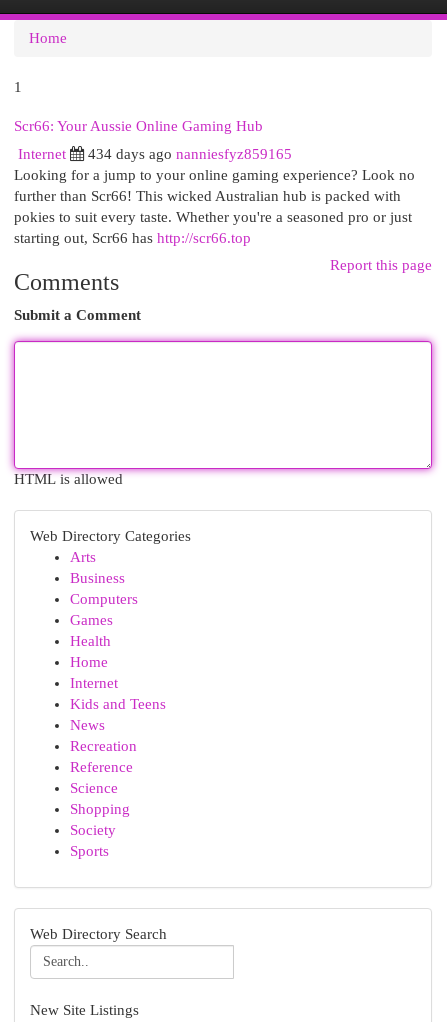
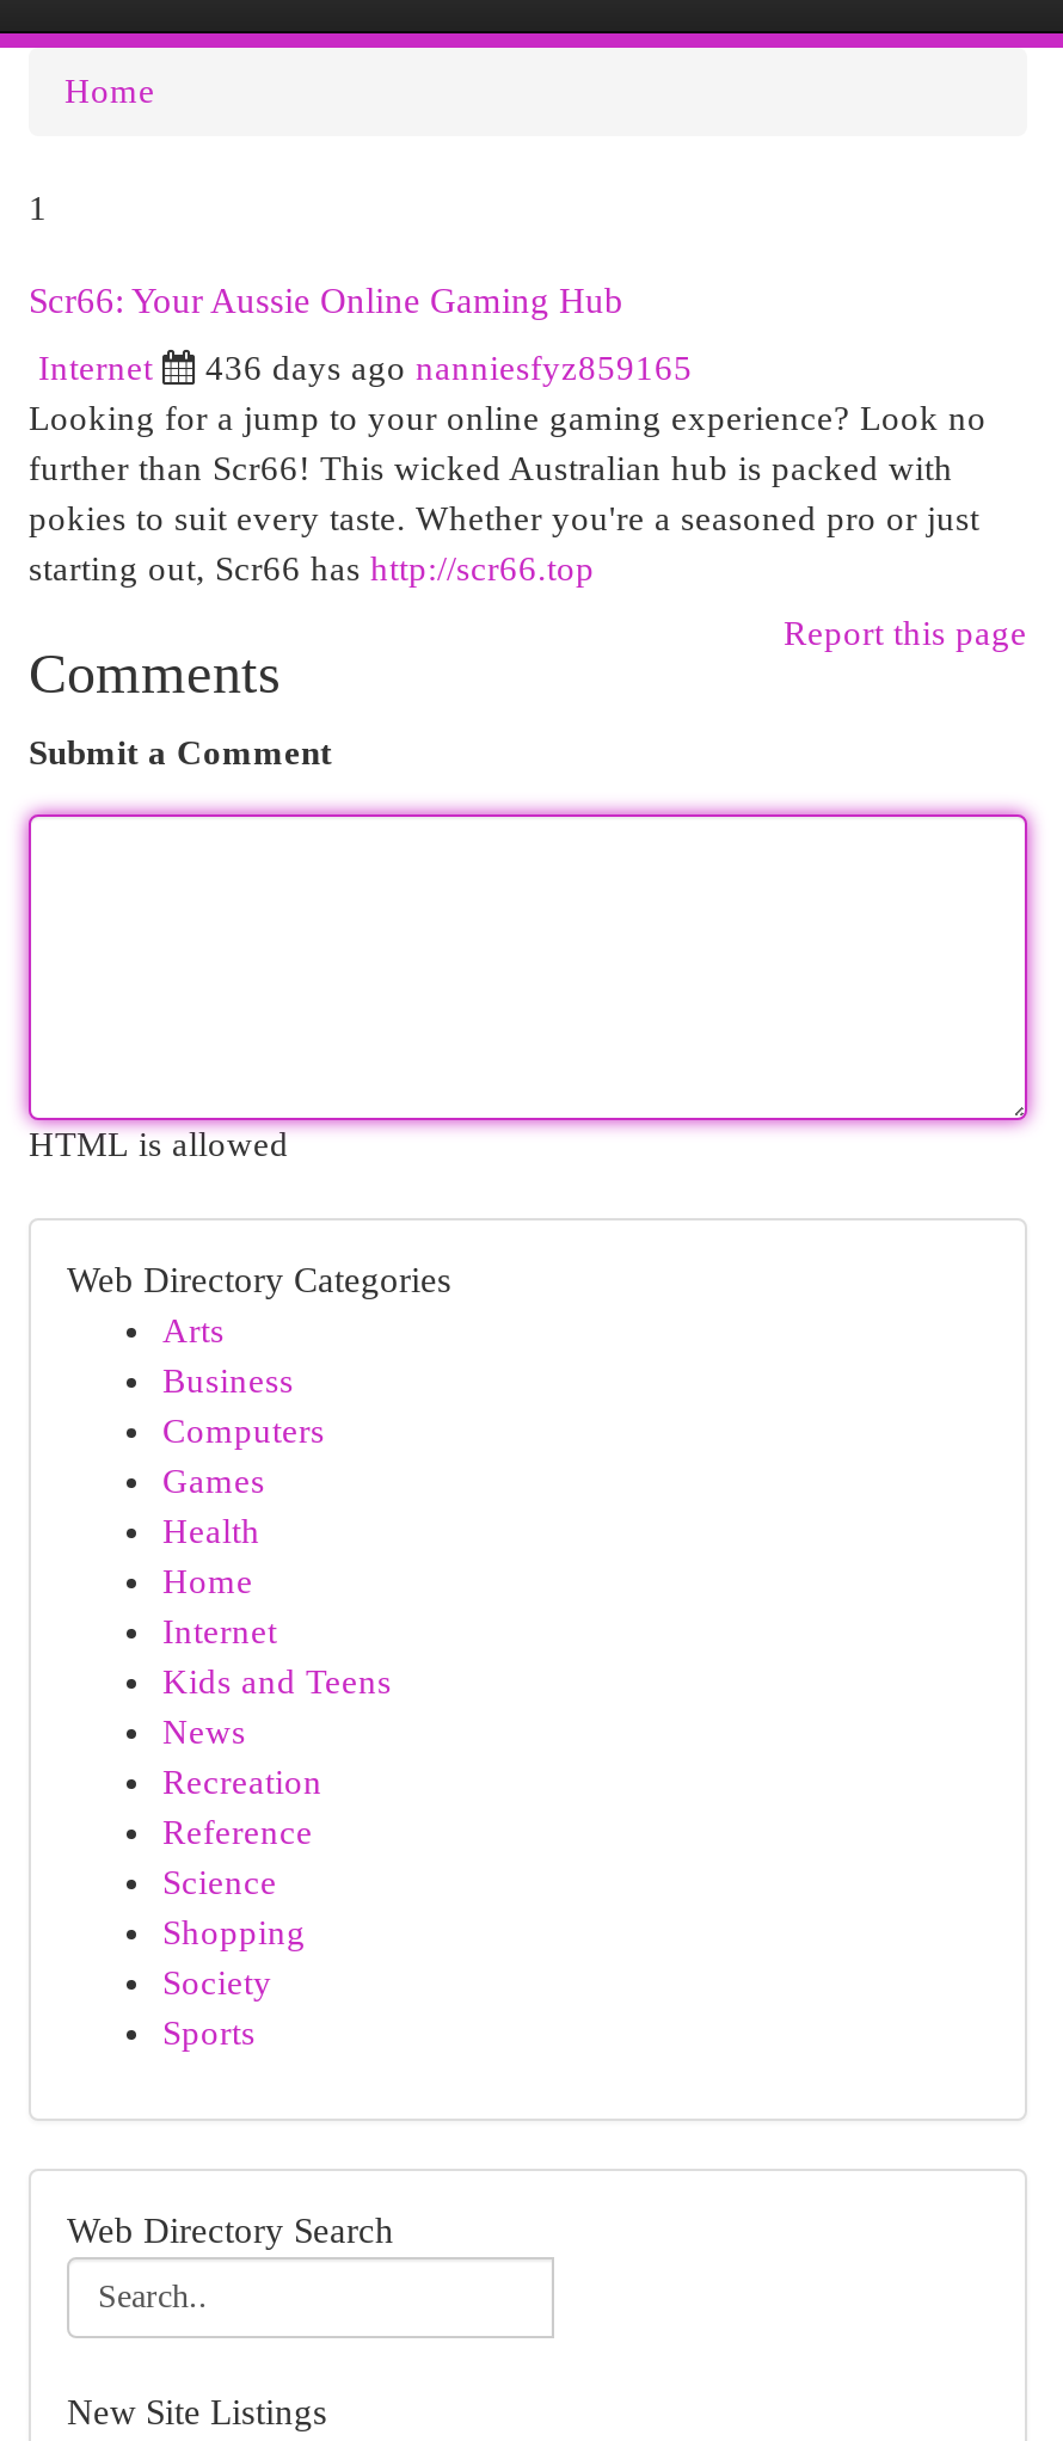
[88,146,292,162] 434 days ago nanniesfyz859165 -> [205,349,693,387] 436 days ago nanniesfyz859165

